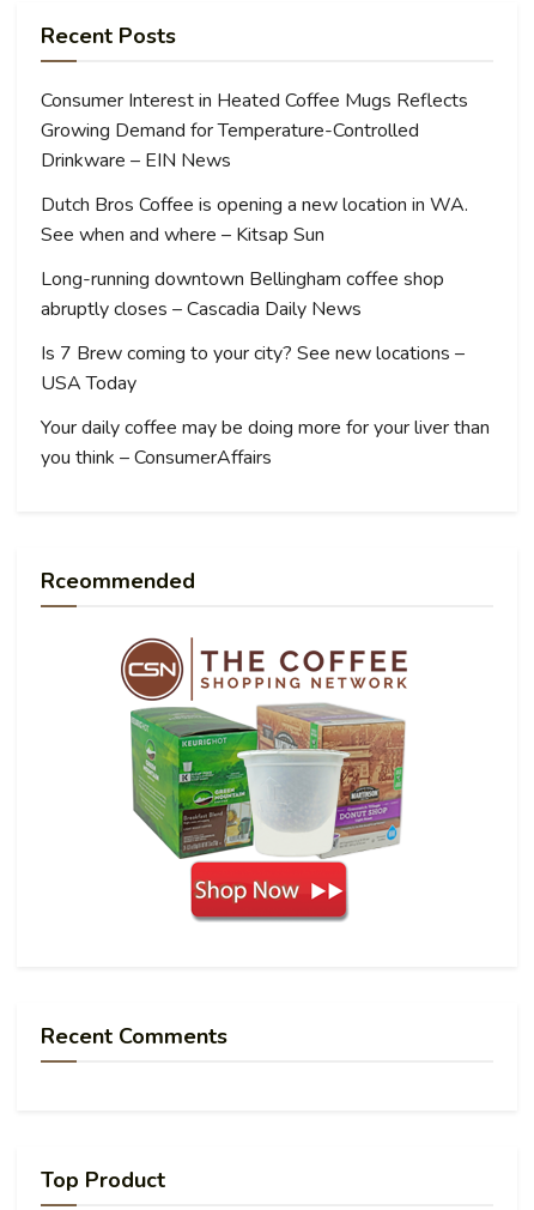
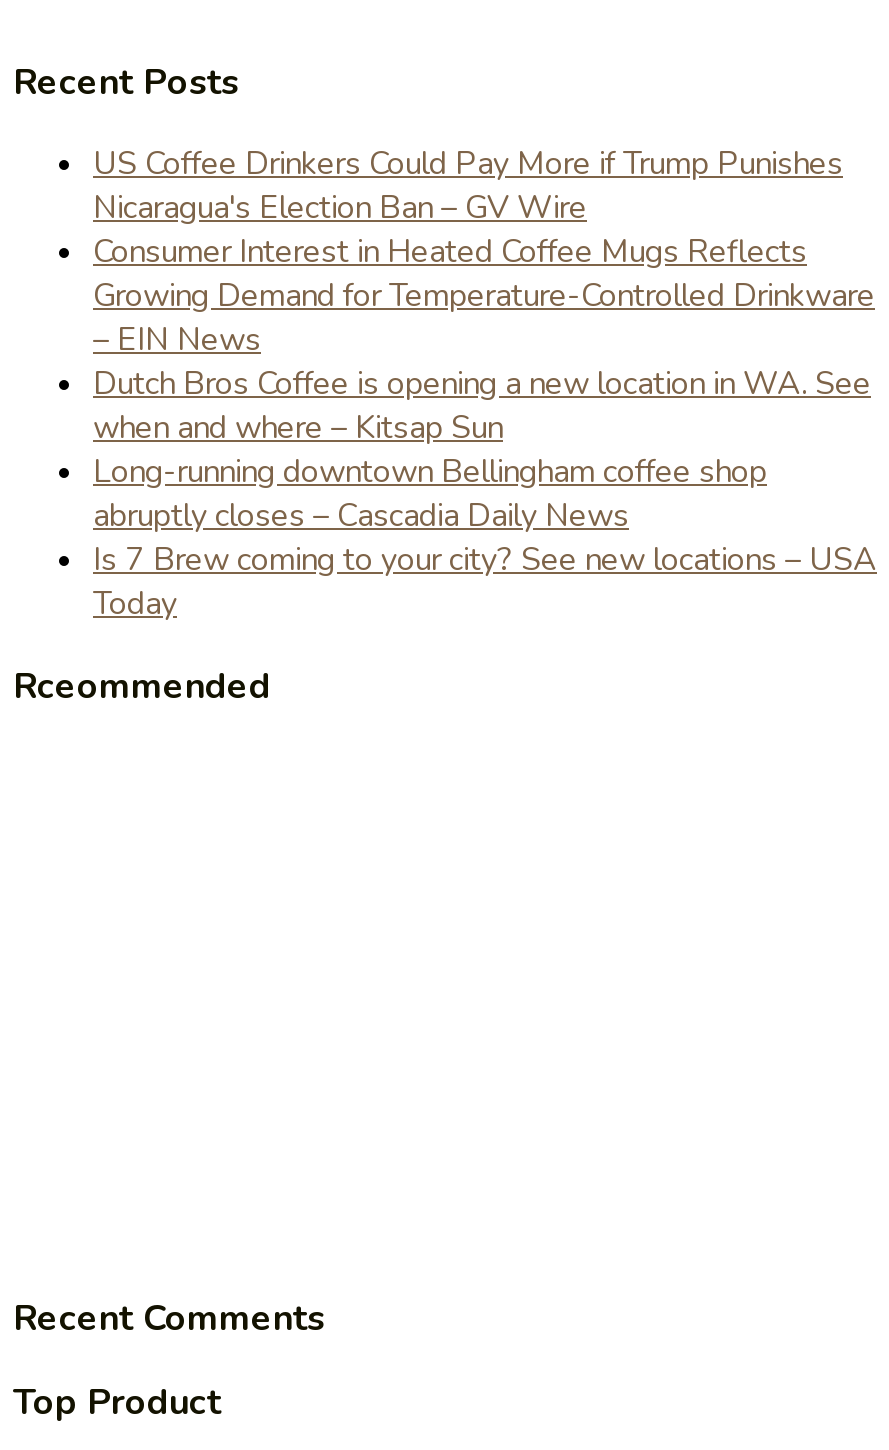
none -> [93,141,843,229] US Coffee Drinkers Could Pay More if Trump Punishes | Nicaragua's Election Ban – GV Wire
moved [41,87,468,114] -> [93,229,807,273]: Consumer Interest in Heated Coffee Mugs Reflects
[41,340,490,471] Is 7 Brew coming to your city? See new locations – | USA Today | Your daily coffee may be doing more for your liver than | you think – ConsumerAffairs -> [93,537,877,625] Is 7 Brew coming to your city? See new locations – USA | Today
[122,636,408,922] [image] -> none

